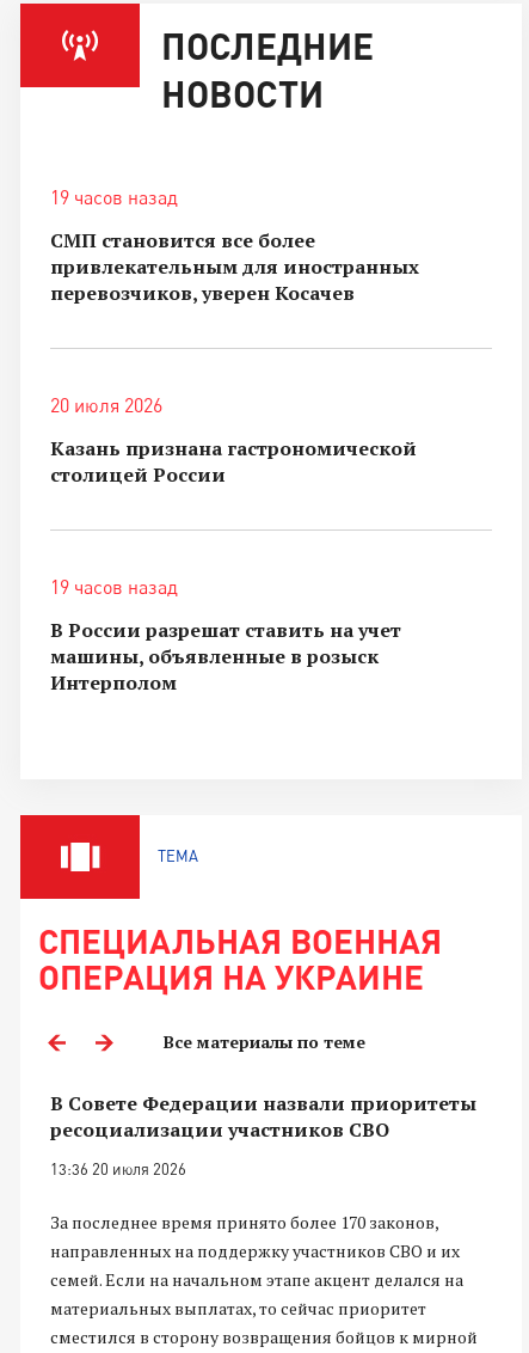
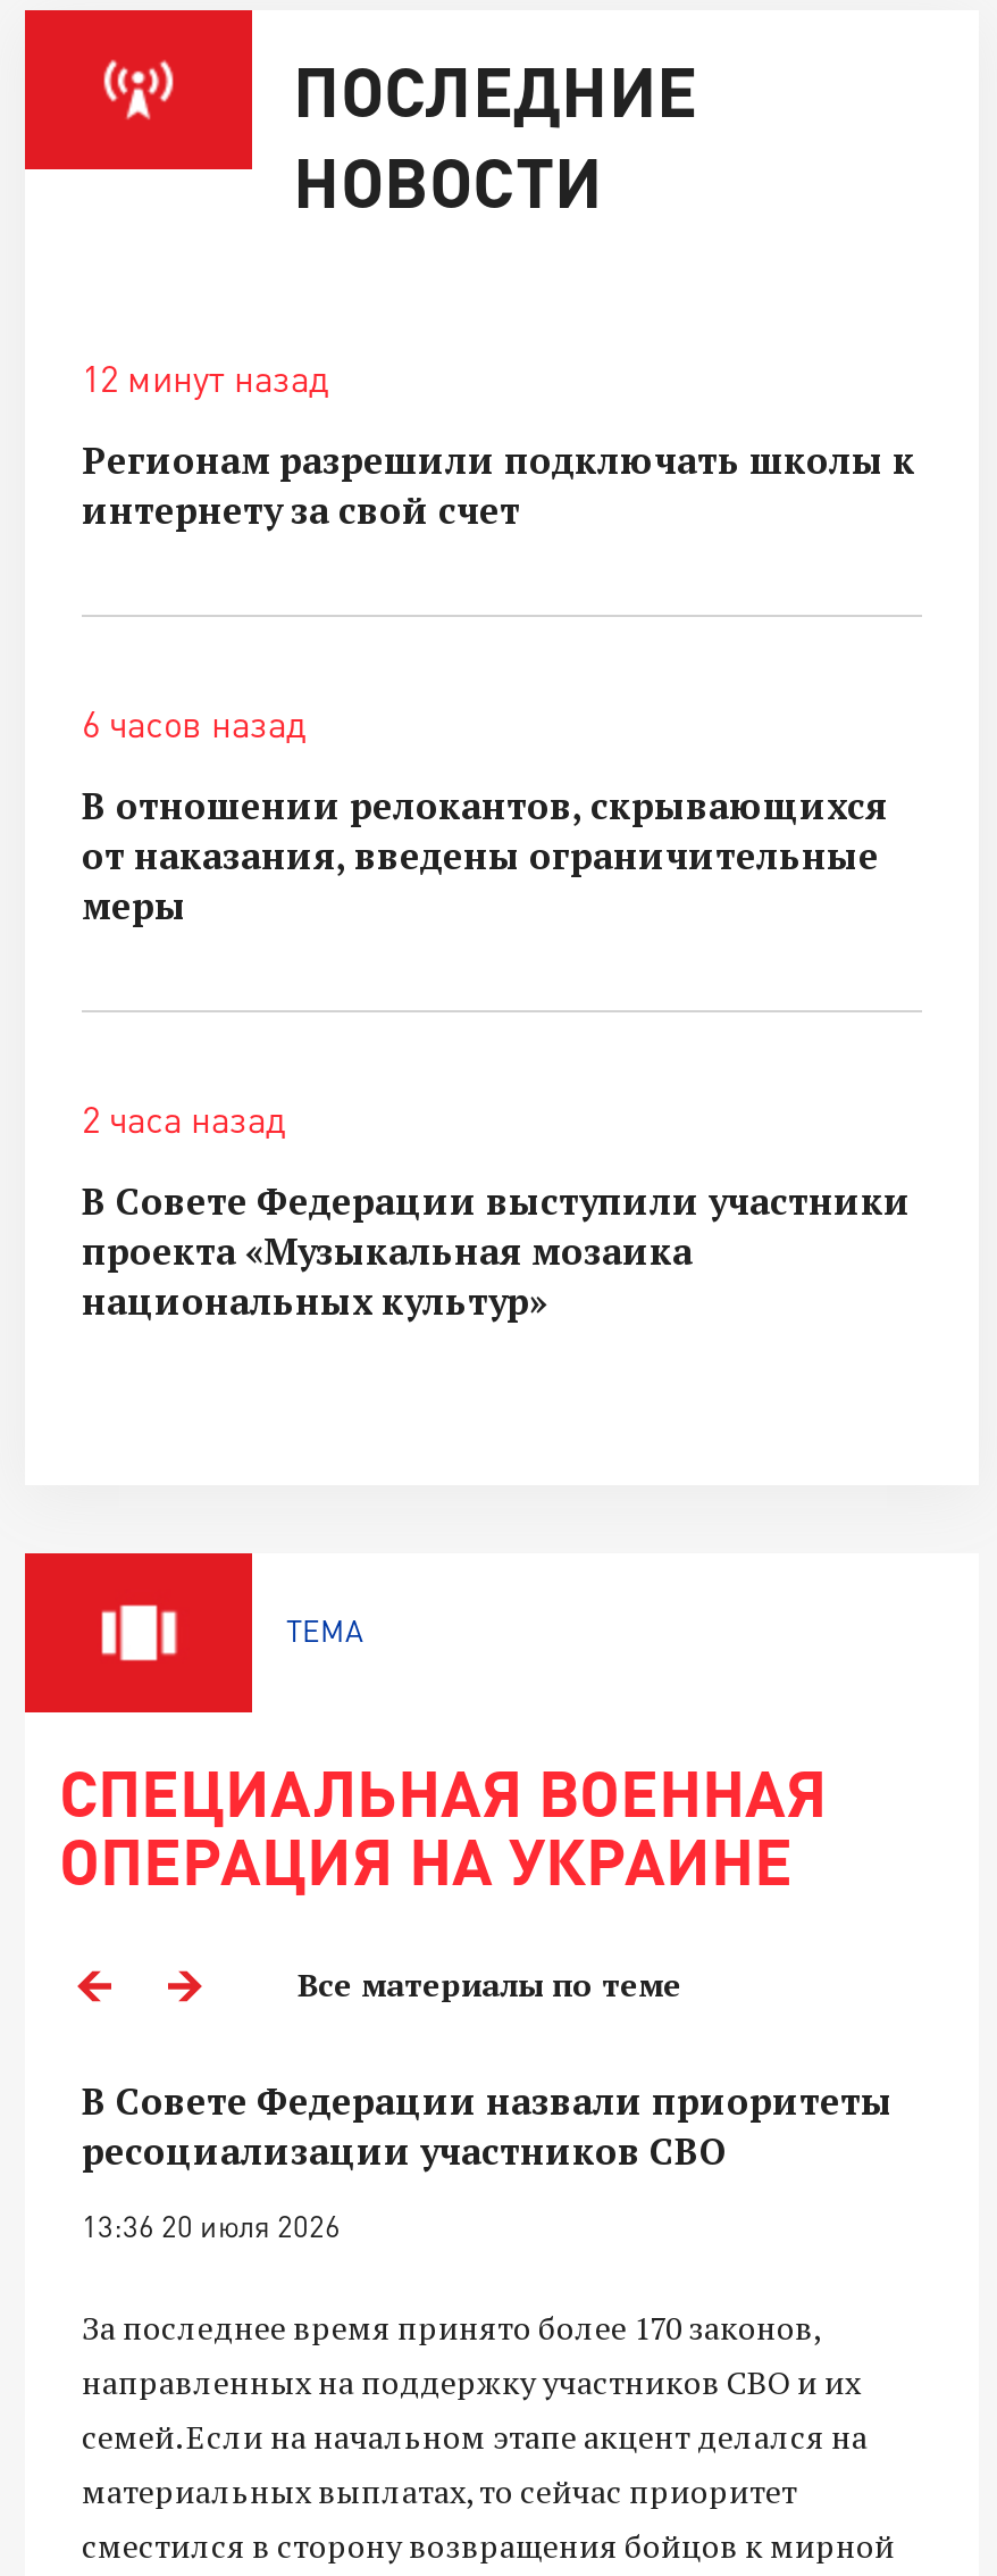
[50,185,178,209] 19 часов назад -> [82,356,329,401] 12 минут назад
[50,227,419,306] СМП становится все более | привлекательным для иностранных | перевозчиков, уверен Косачев -> [82,435,915,535] Регионам разрешили подключать школы к | интернету за свой счет
[50,393,162,417] 20 июля 2026 -> [82,701,307,747] 6 часов назад
[50,435,417,488] Казань признана гастрономической | столицей России -> [82,781,888,931] В отношении релокантов, скрывающихся | от наказания, введены ограничительные | меры
[50,575,178,599] 19 часов назад -> [82,1097,286,1142] 2 часа назад
[50,617,401,696] В России разрешат ставить на учет | машины, объявленные в розыск | Интерполом -> [82,1176,911,1326] В Совете Федерации выступили участники | проекта «Музыкальная мозаика | национальных культур»

